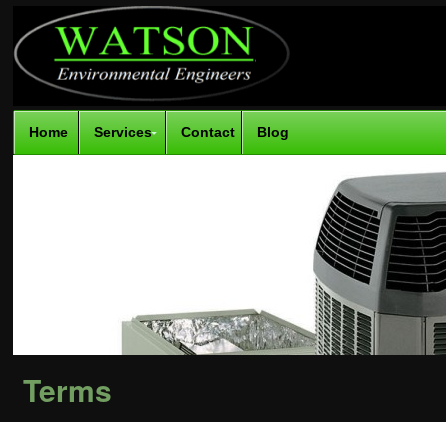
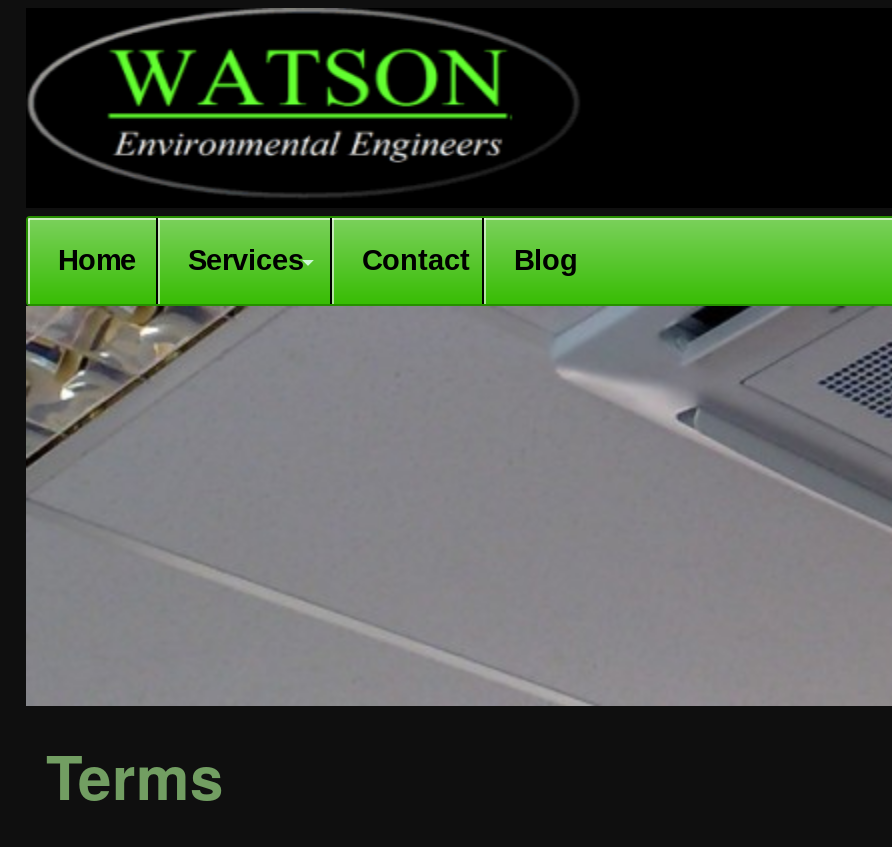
[12,154,443,355] [image] -> [24,304,886,706] [image]

